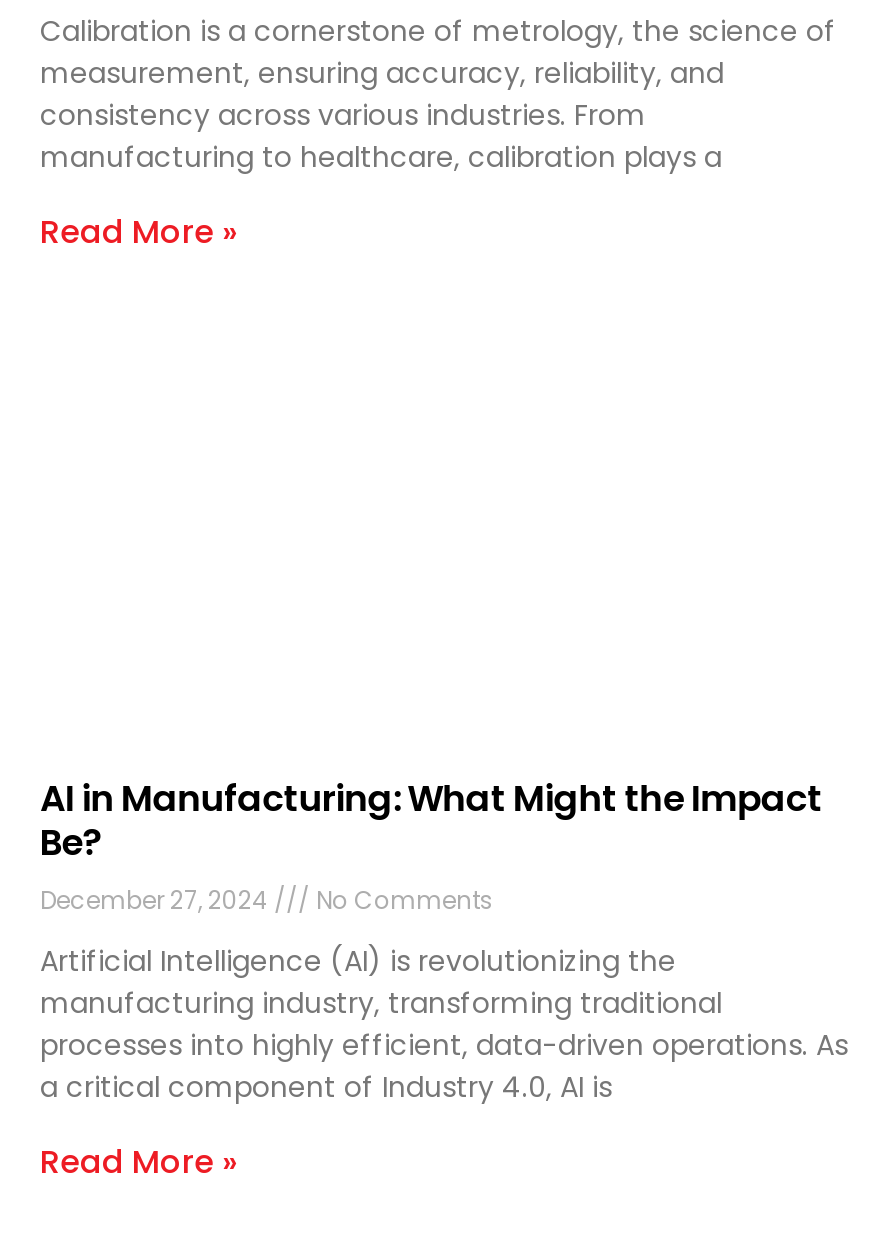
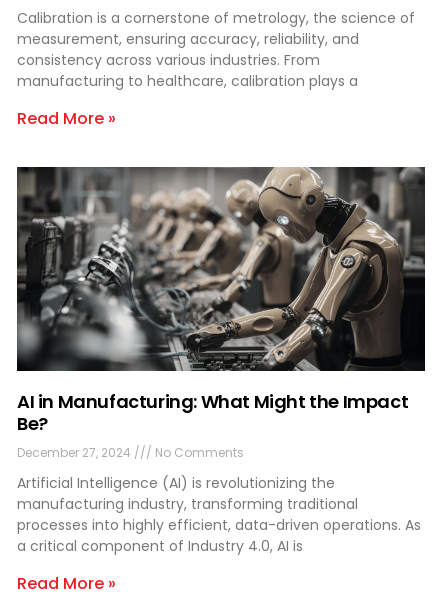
none -> [16,166,426,372] [image]

